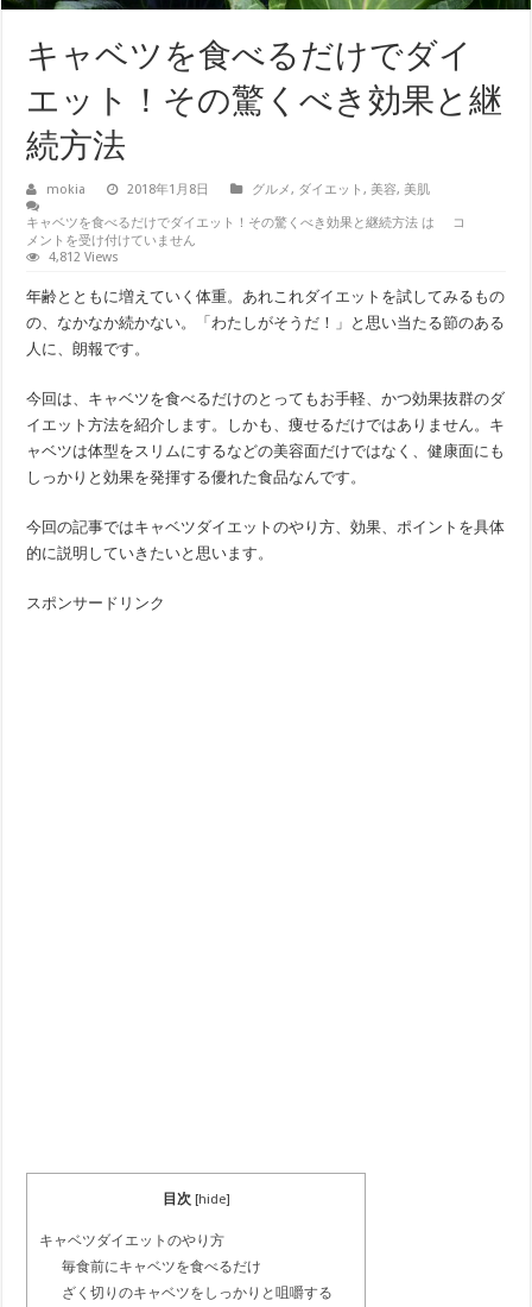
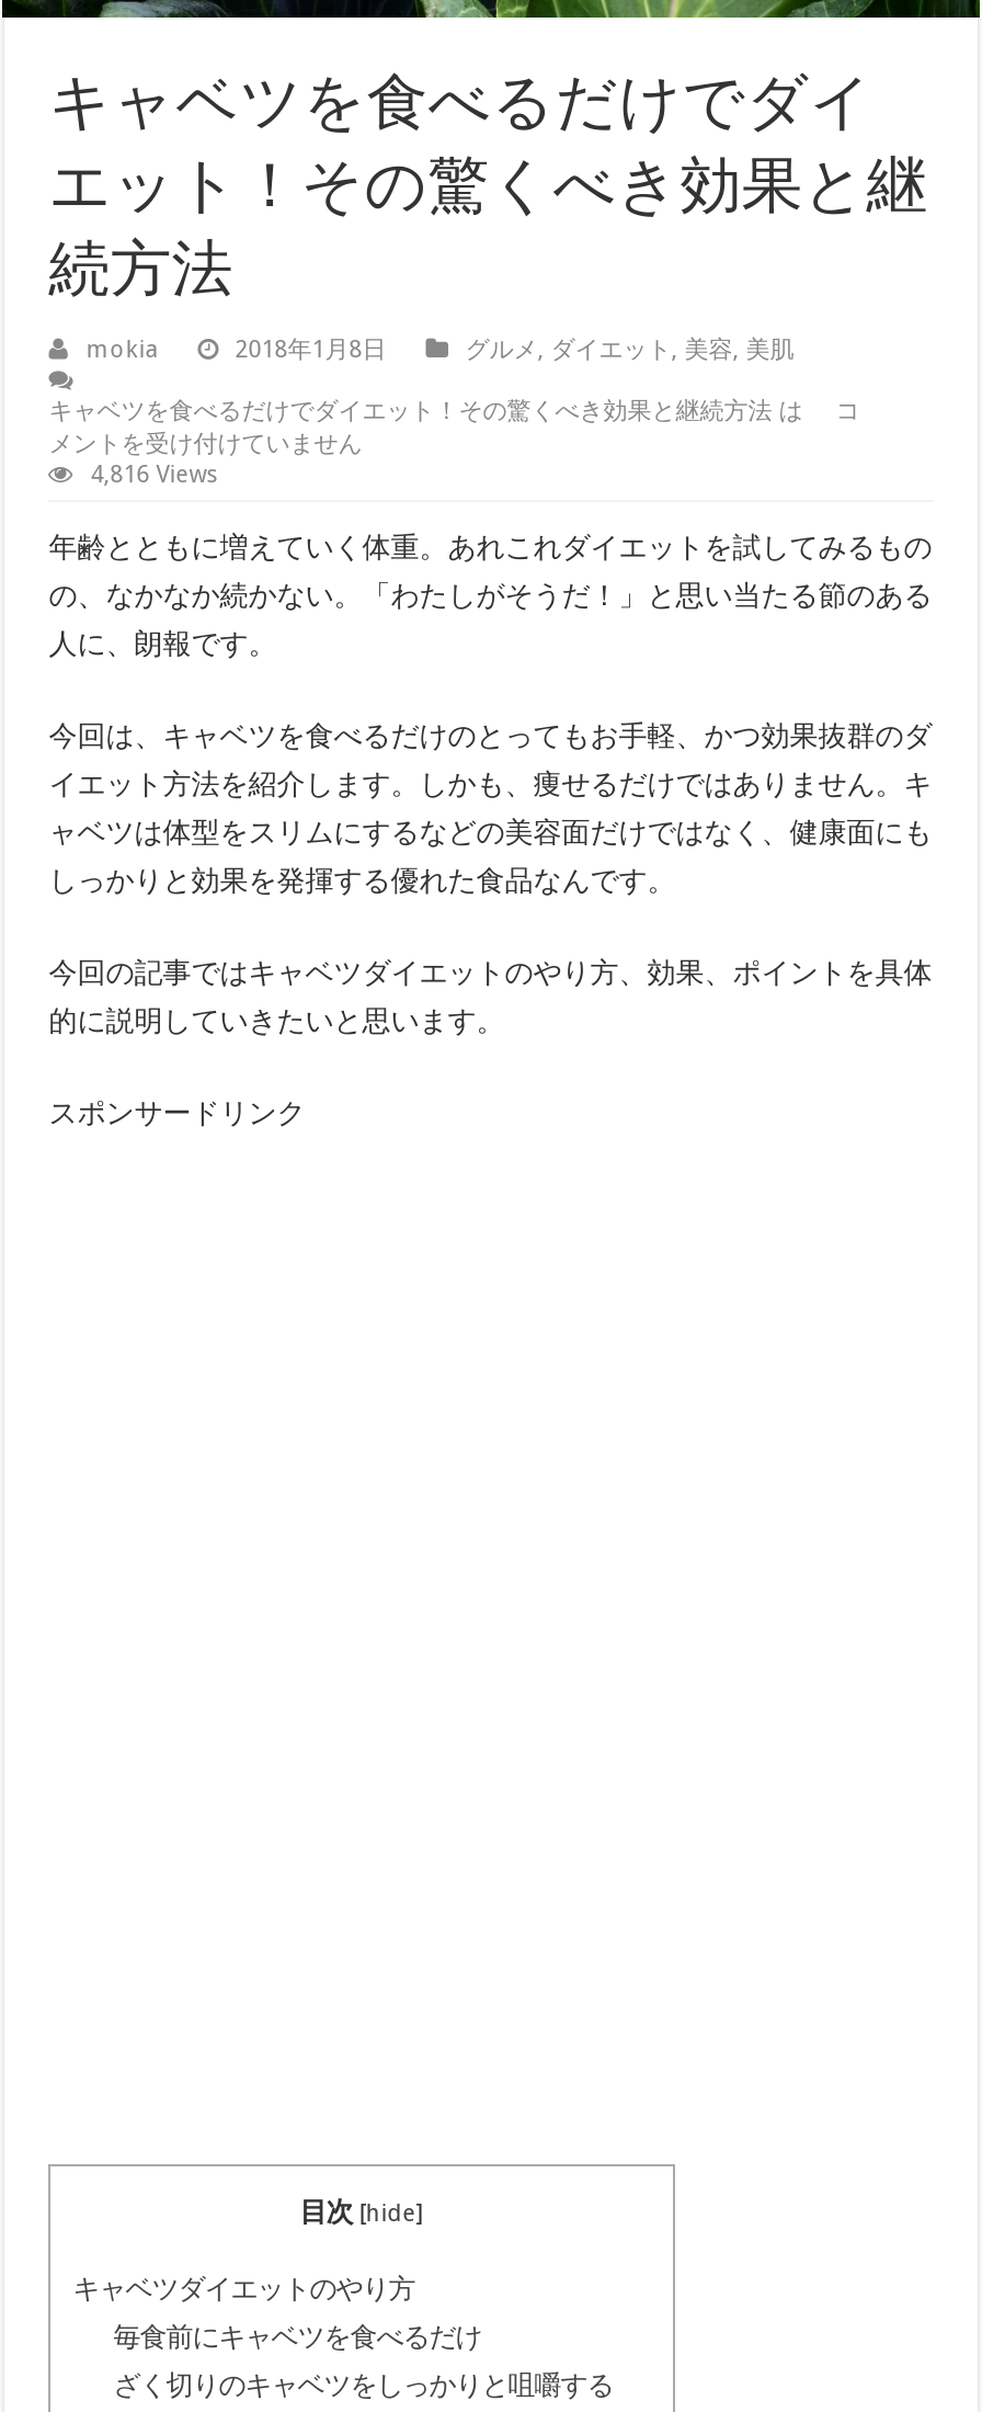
[49,249,119,265] 4,812 Views -> [90,460,220,489] 4,816 Views

